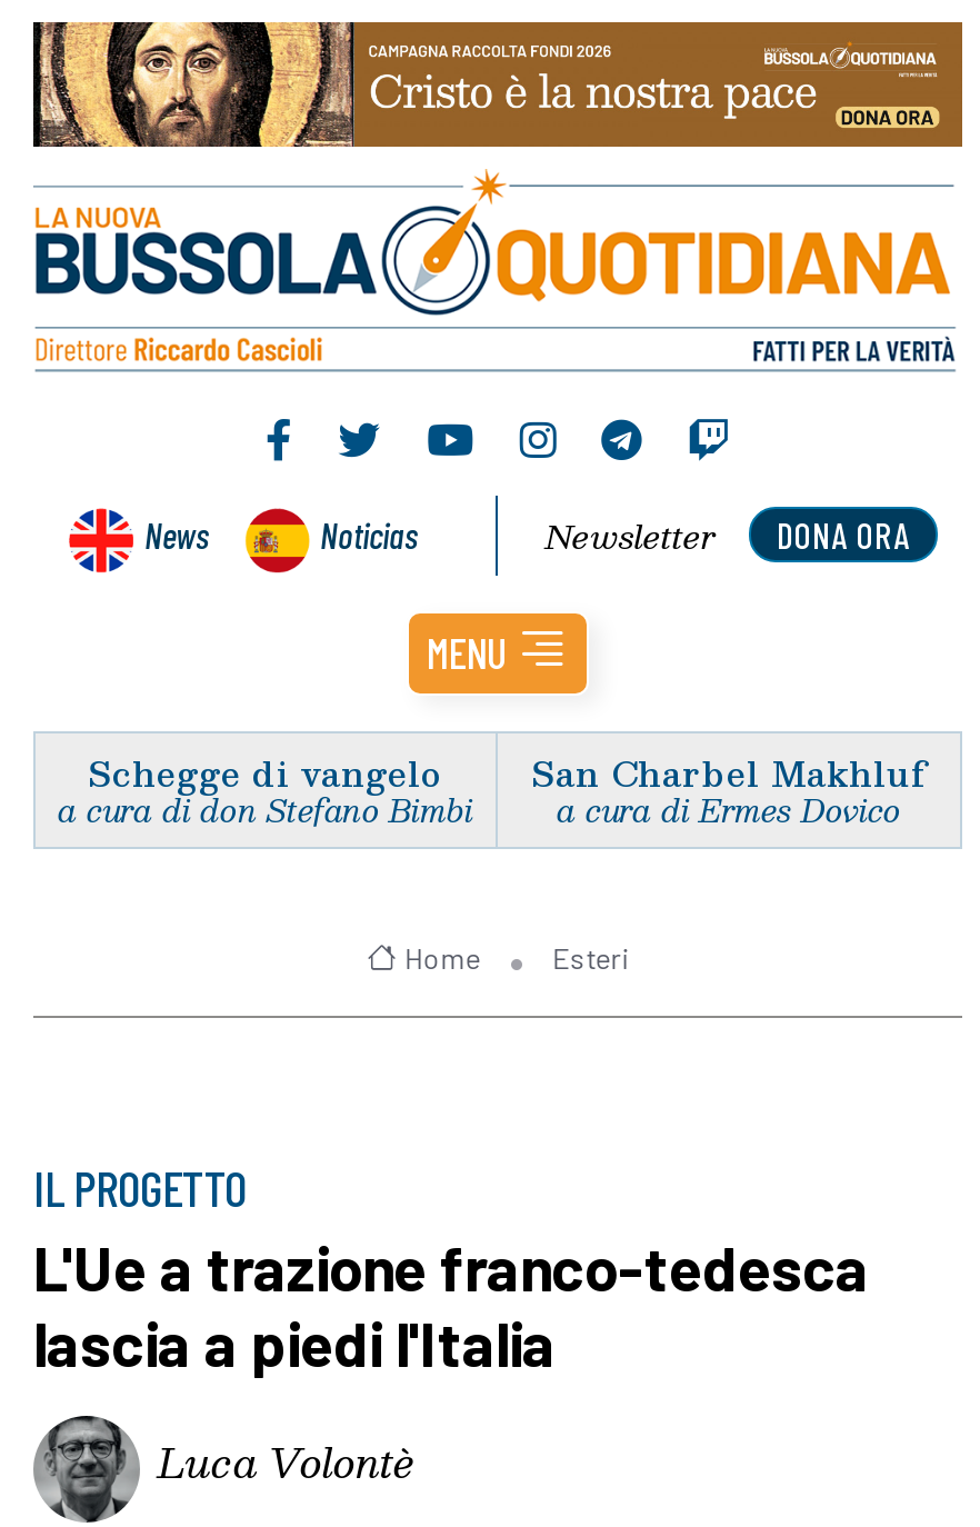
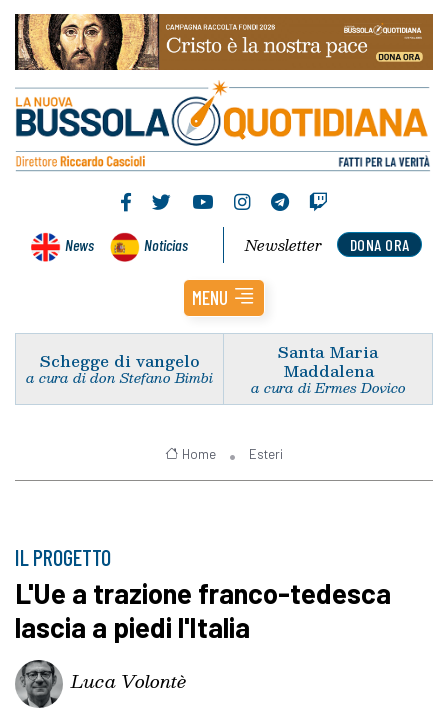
[531,744,927,799] San Charbel Makhluf -> [278,339,378,383] Santa Maria | Maddalena

